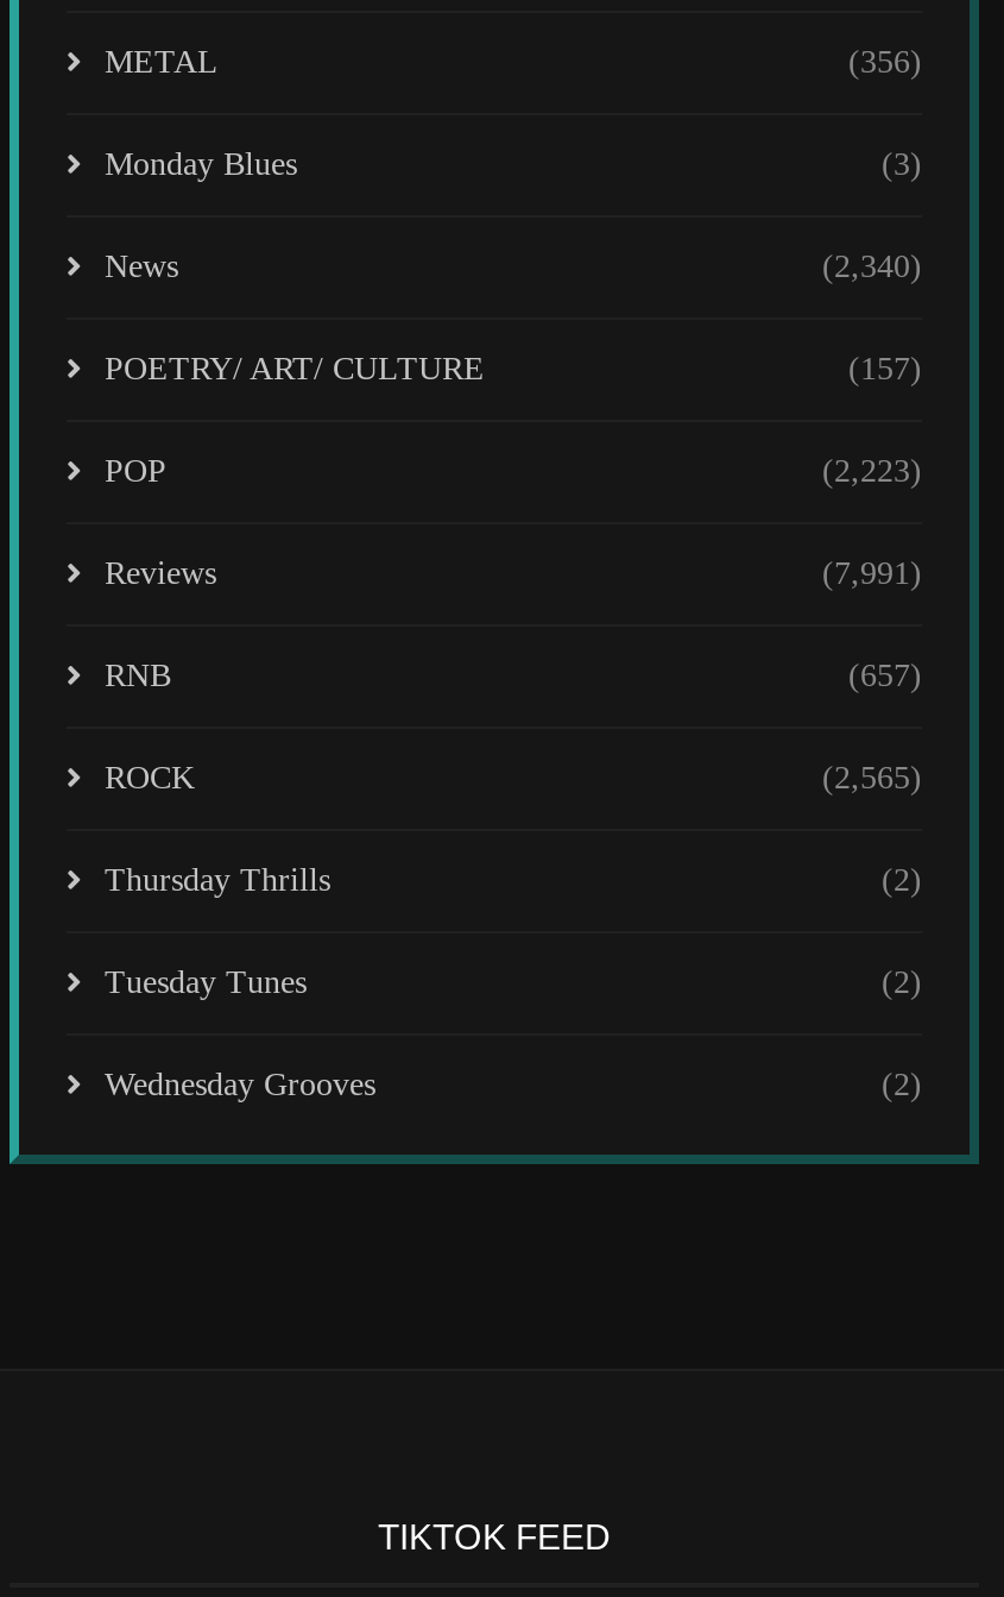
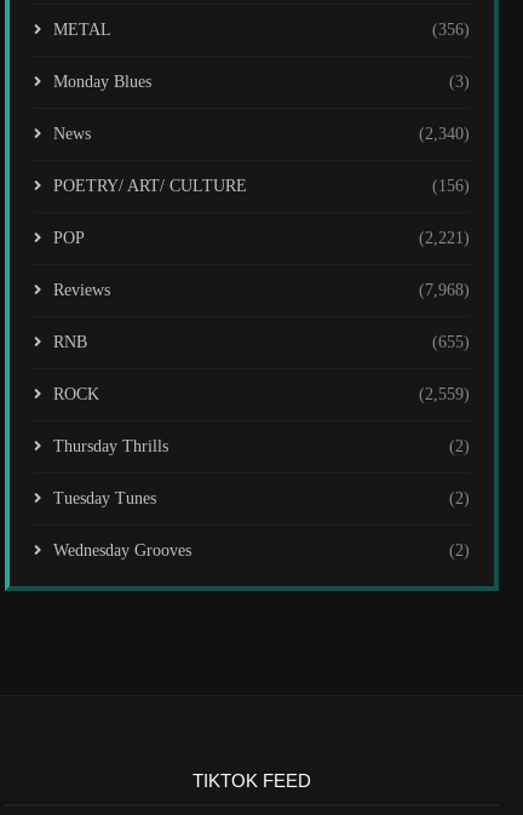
[848,349,922,385] (157) -> [432,177,470,195] (156)
[822,452,922,487] (2,223) -> [419,229,470,247] (2,221)
[822,554,922,590] (7,991) -> [419,281,470,299] (7,968)
[848,656,922,692] (657) -> [432,333,470,351] (655)
[822,758,922,794] (2,565) -> [419,385,470,403] (2,559)

